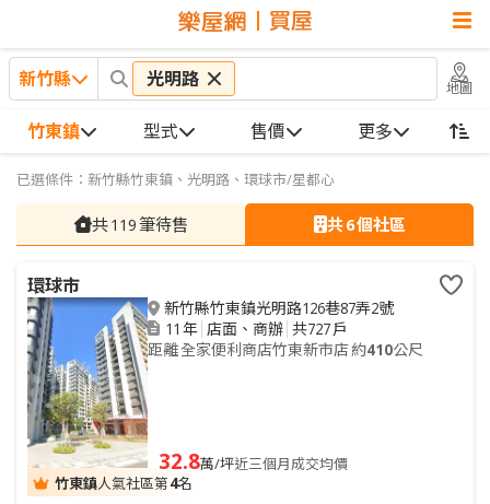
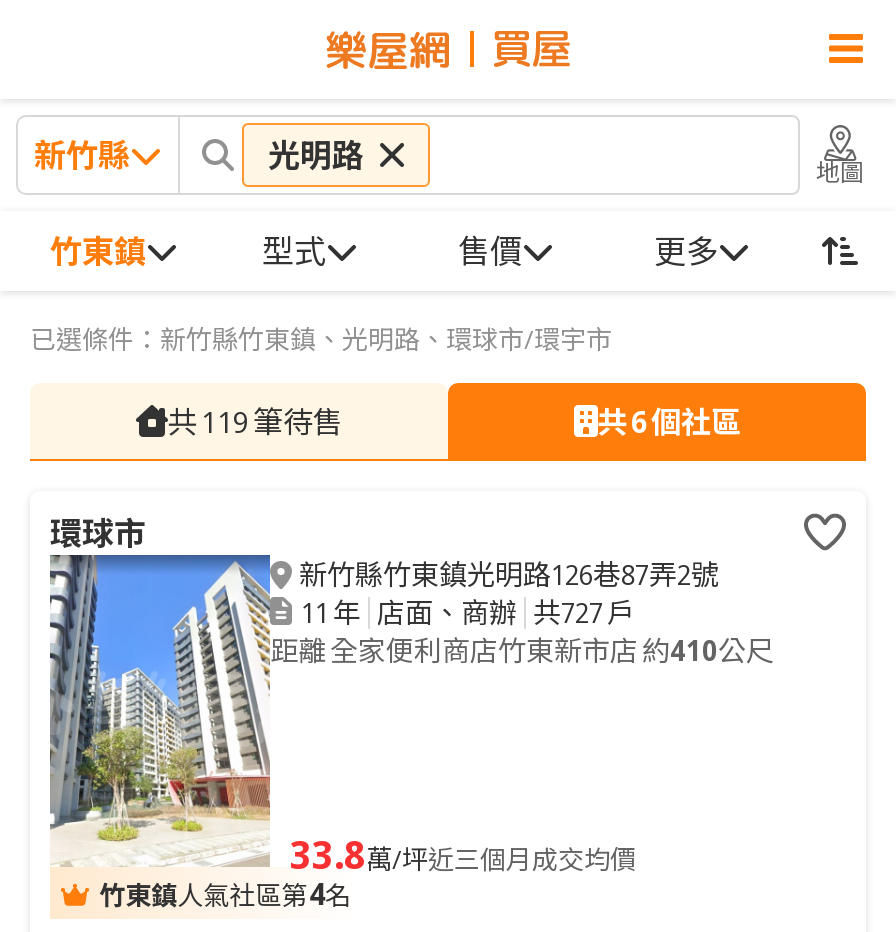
[87,169,335,189] 新竹縣竹東鎮、光明路、環球市/星都心 -> [160,321,612,357] 新竹縣竹東鎮、光明路、環球市/環宇市
[159,446,348,476] 32.8萬/坪近三個月成交均價 -> [290,827,636,881] 33.8萬/坪近三個月成交均價

